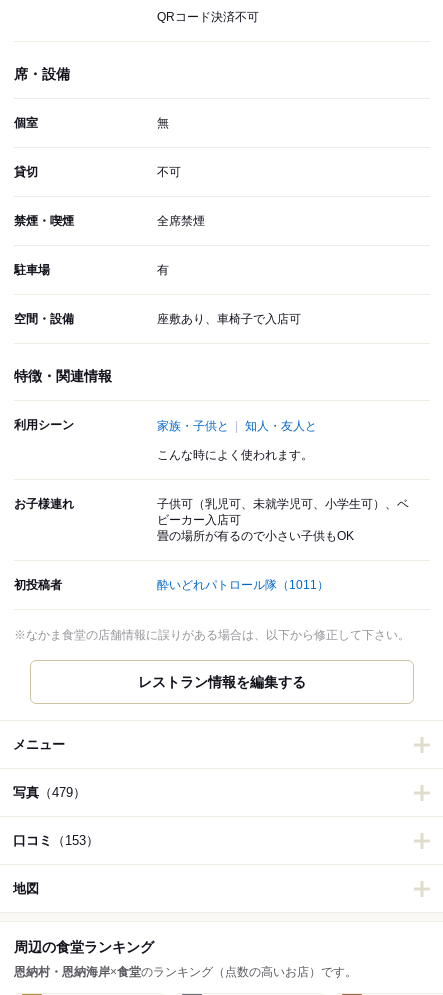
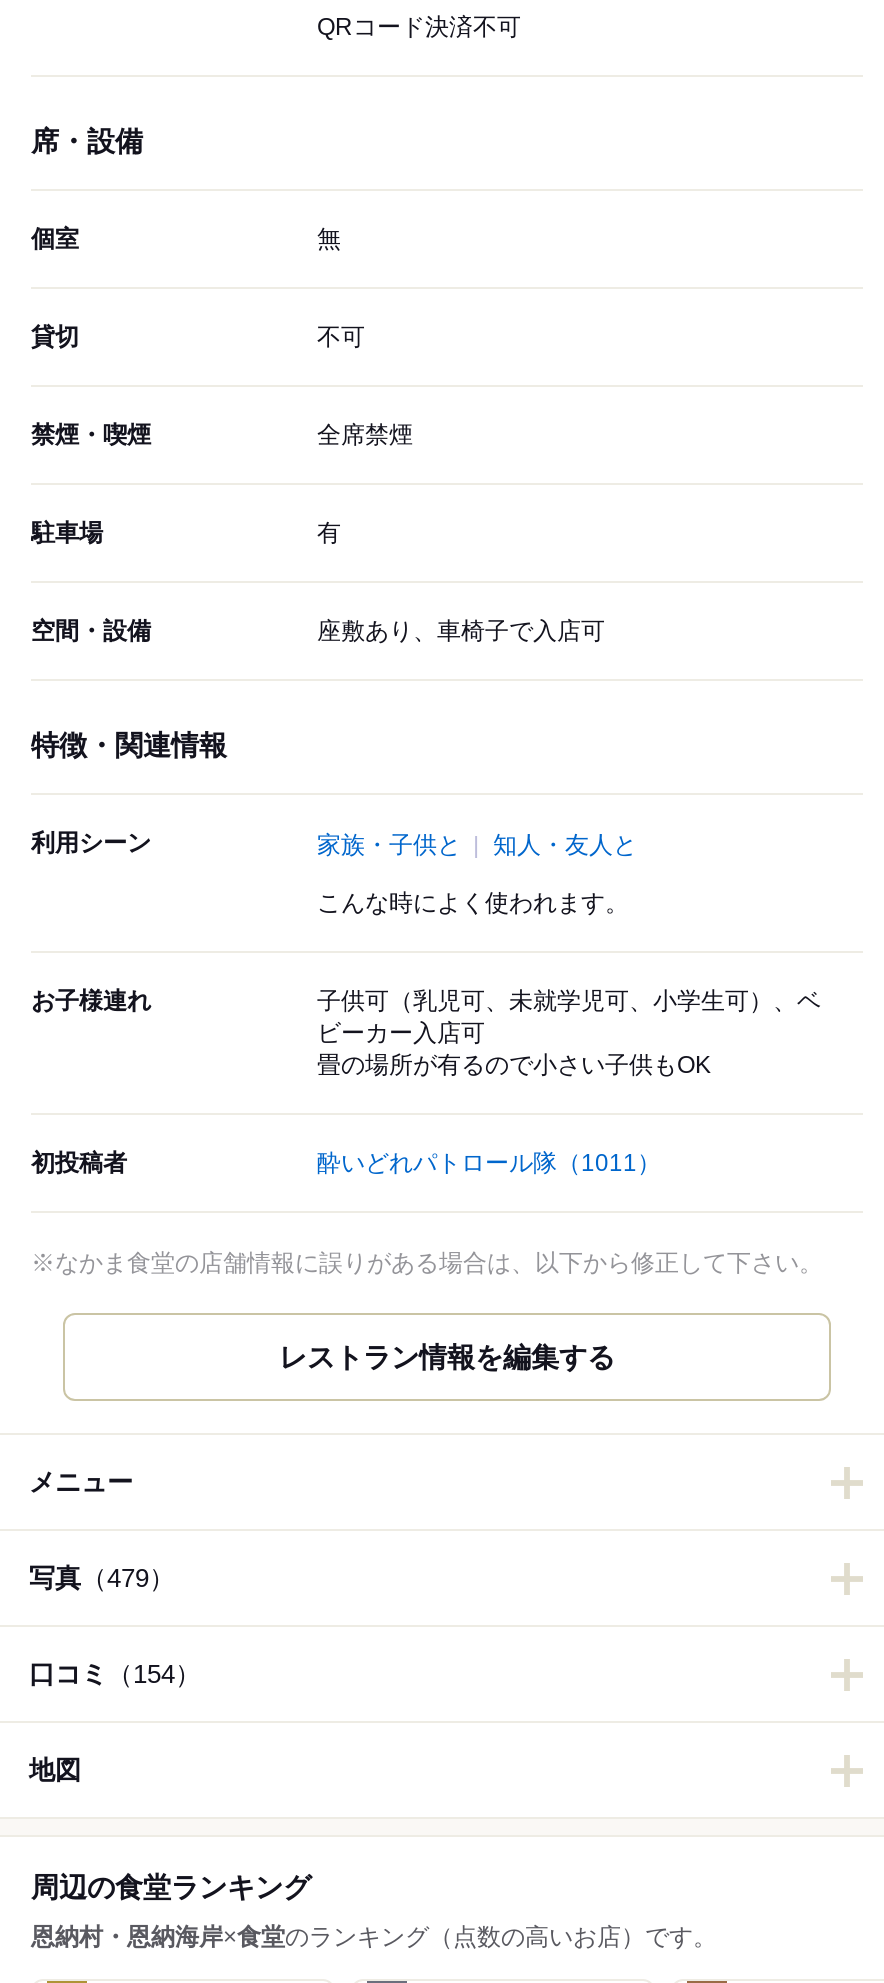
[13,833,99,848] 口コミ（153） -> [29,1660,201,1690] 口コミ（154）

